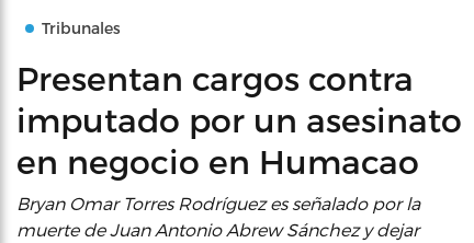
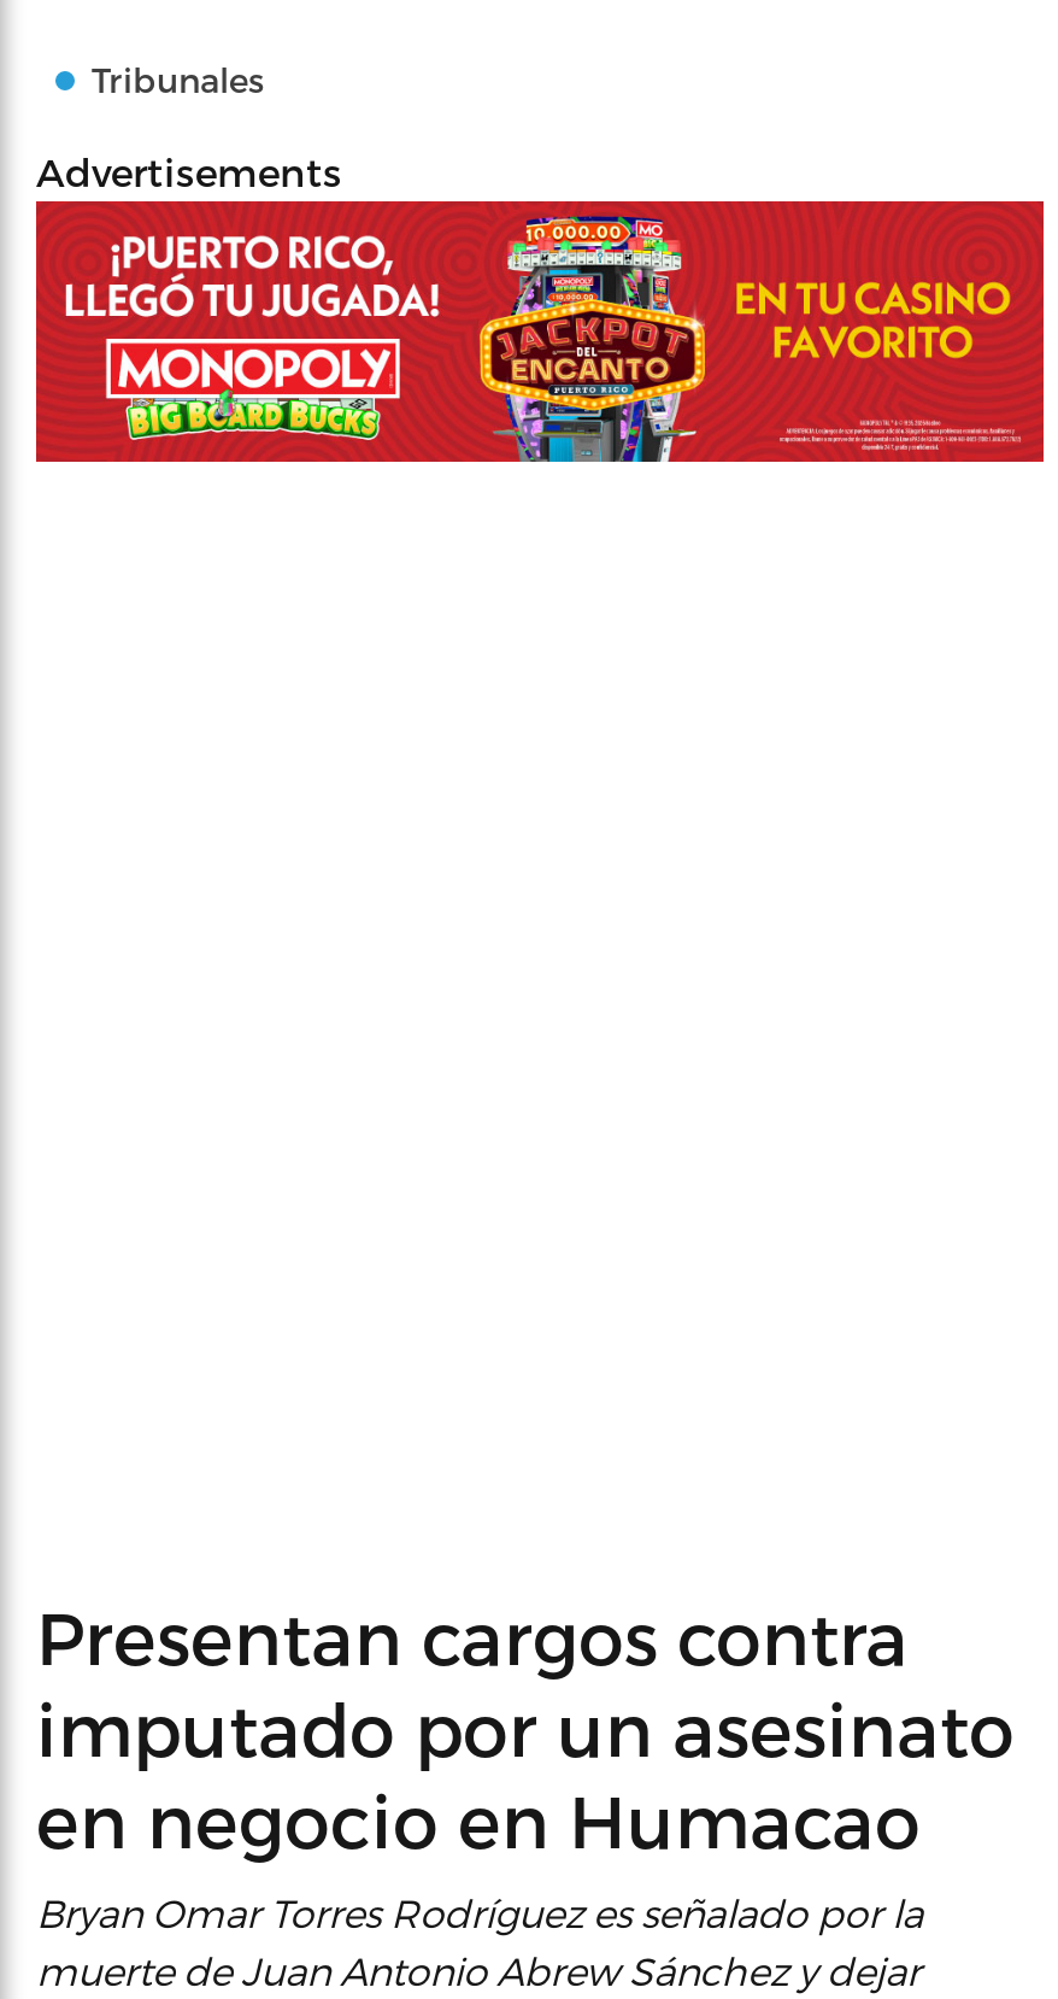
none -> [34,199,1046,464] [image]
none -> [36,148,342,194] Advertisements

